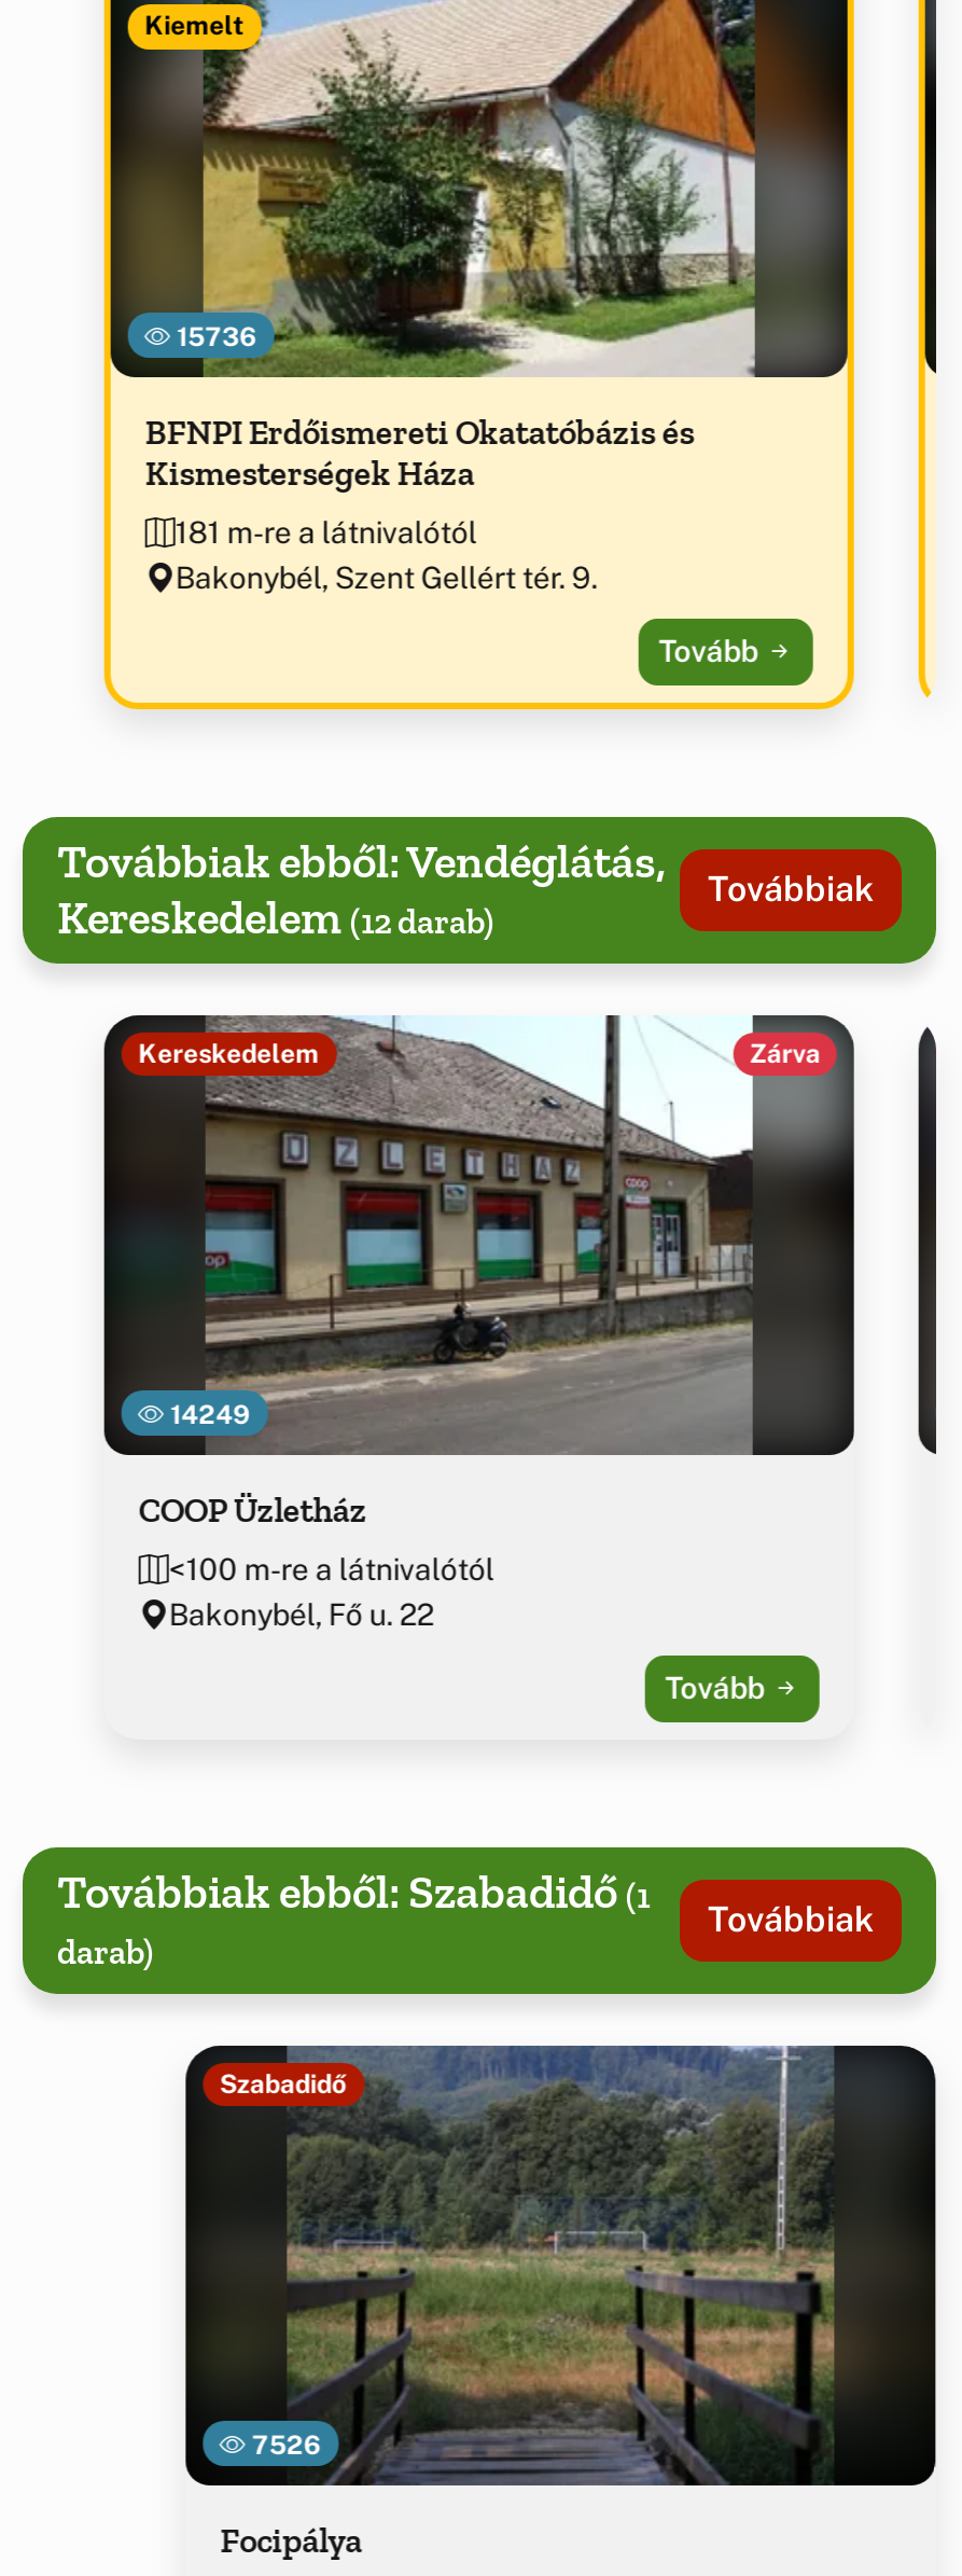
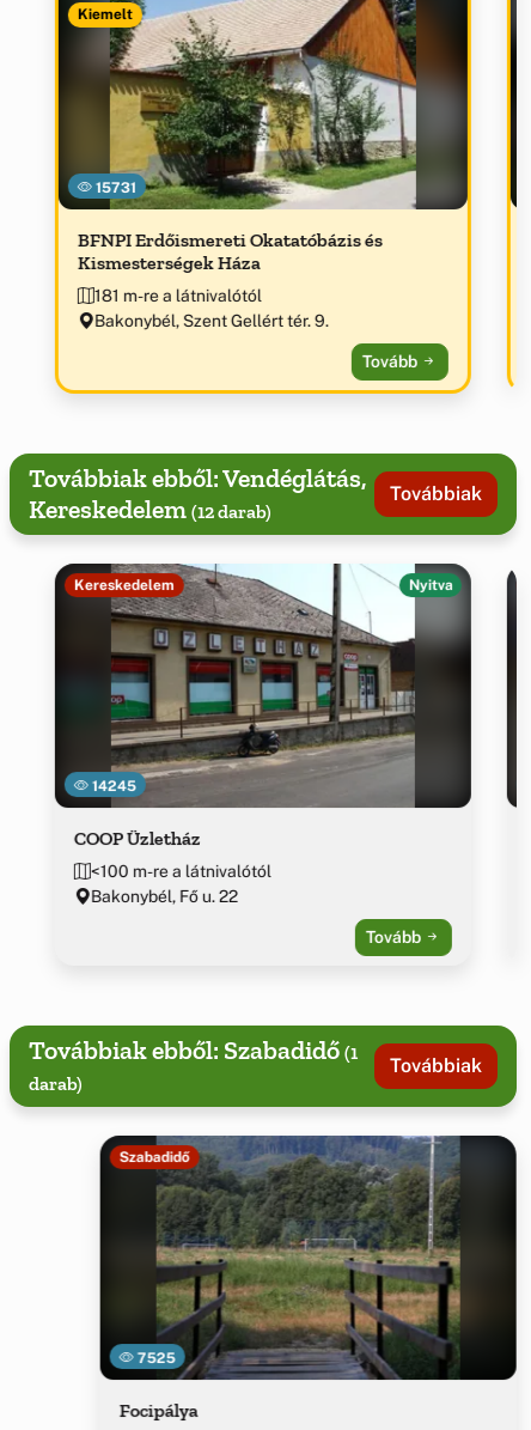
[170,321,257,351] 15736 -> [92,178,136,195] 15731
[750,1039,821,1070] Zárva -> [408,577,453,594] Nyitva
[164,1399,250,1429] 14249 -> [88,777,136,793] 14245
[246,2429,321,2460] 7526 -> [133,1349,175,1365] 7525

